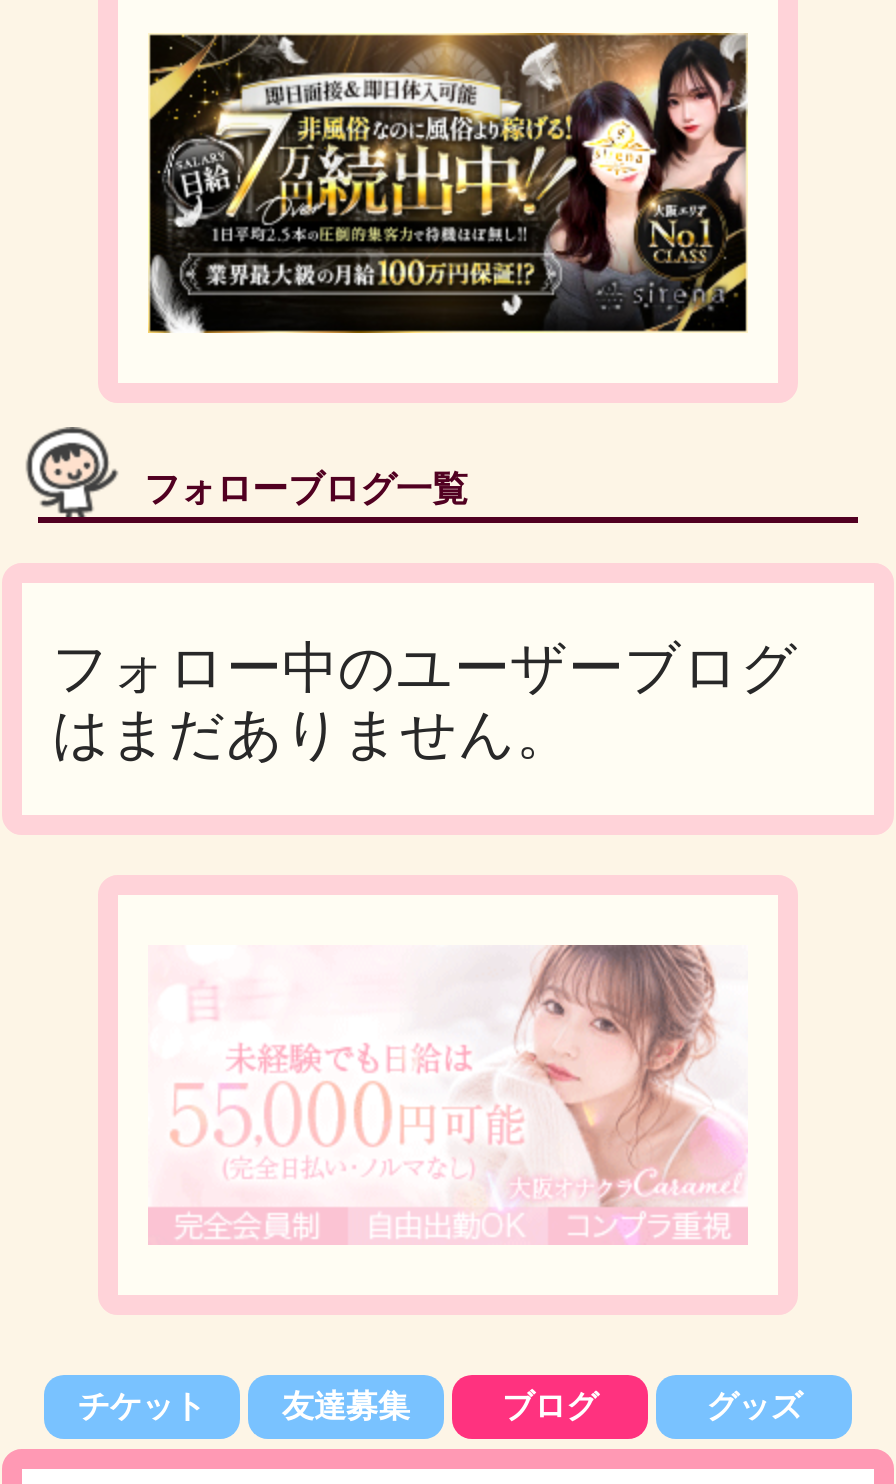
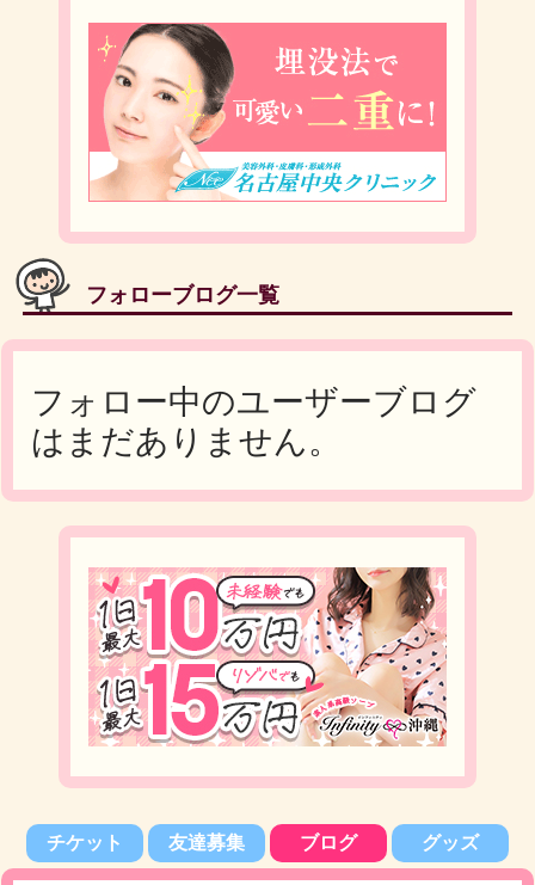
[148,31,748,335] [image] -> [87,21,448,203] [image]
[150,943,748,1245] [image] -> [88,566,448,746] [image]

